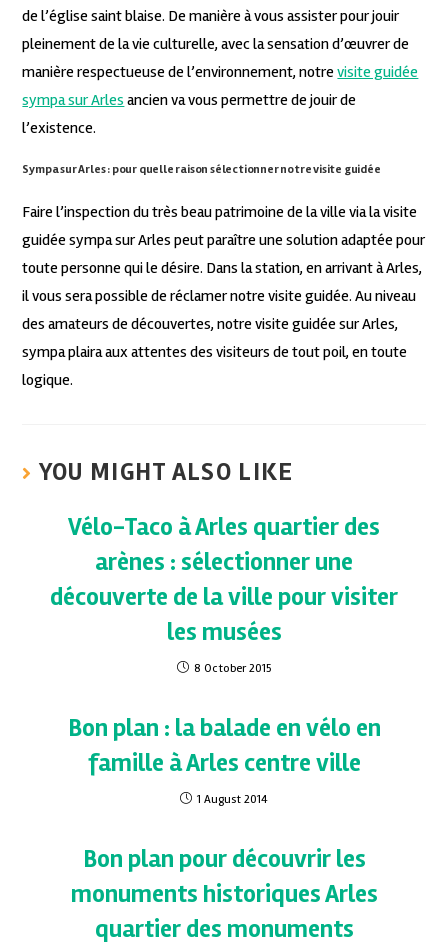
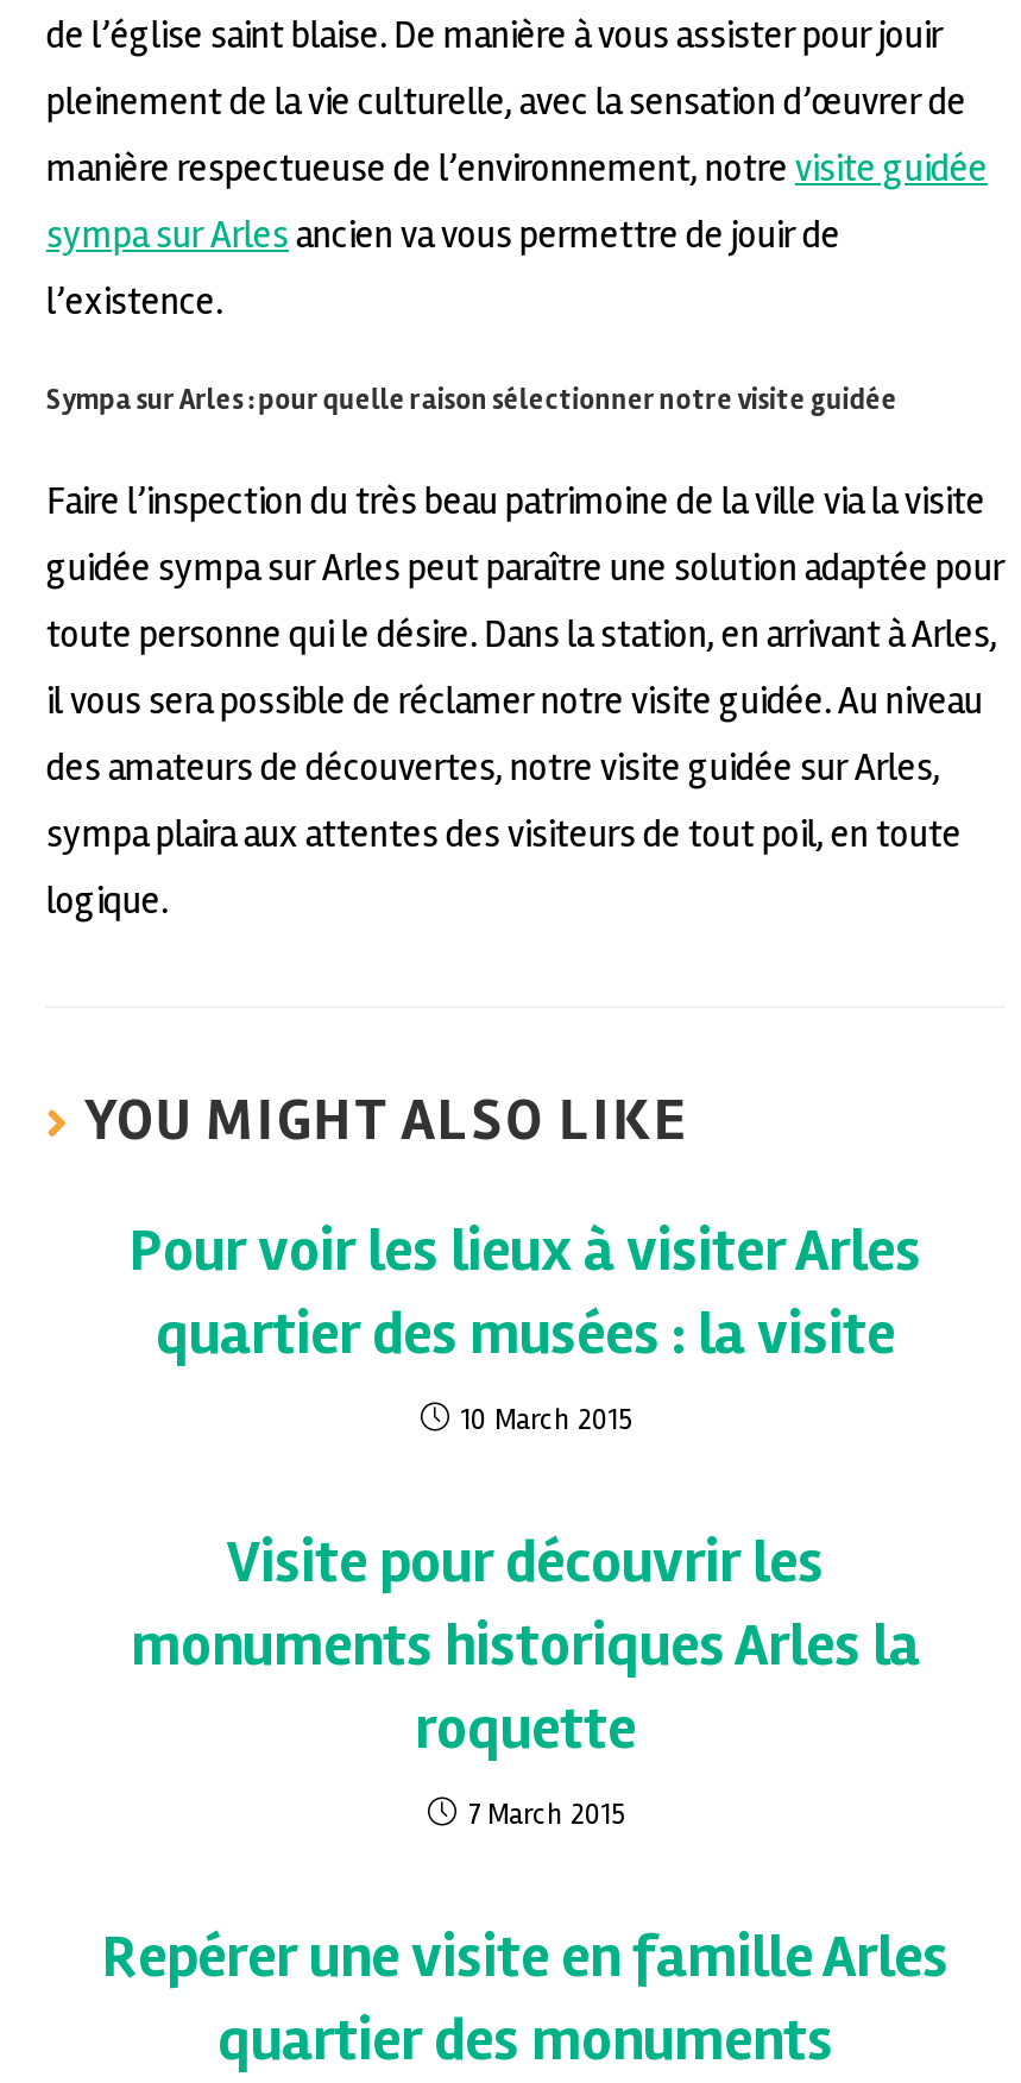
[50,512,398,647] Vélo-Taco à Arles quartier des | arènes : sélectionner une | découverte de la ville pour visiter | les musées -> [130,1214,921,1369] Pour voir les lieux à visiter Arles | quartier des musées : la visite
[194,661,271,676] 8 October 2015 -> [461,1402,630,1438] 10 March 2015
[67,713,380,778] Bon plan : la balade en vélo en | famille à Arles centre ville -> [131,1526,920,1764] Visite pour découvrir les | monuments historiques Arles la | roquette
[197,792,268,807] 1 August 2014 -> [468,1797,623,1833] 7 March 2015
[70,844,377,909] Bon plan pour découvrir les | monuments historiques Arles -> [102,1921,948,1992] Repérer une visite en famille Arles

